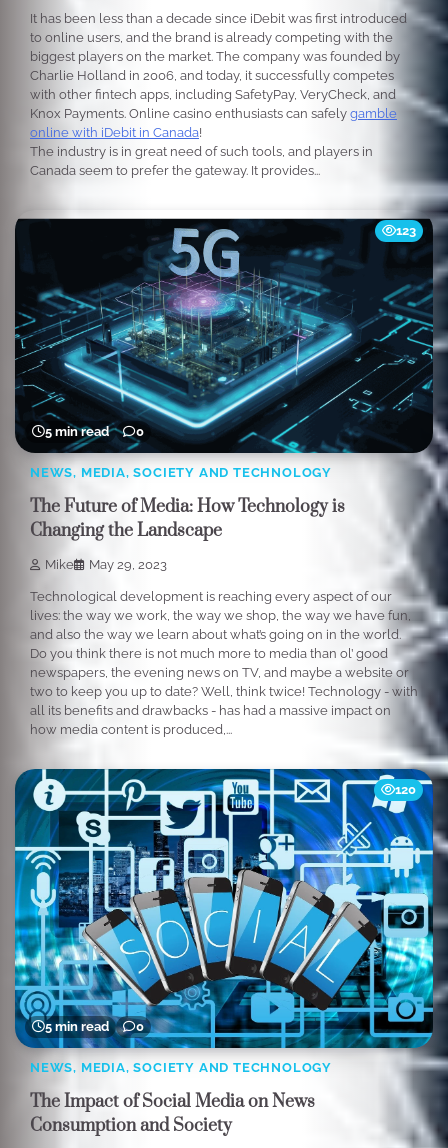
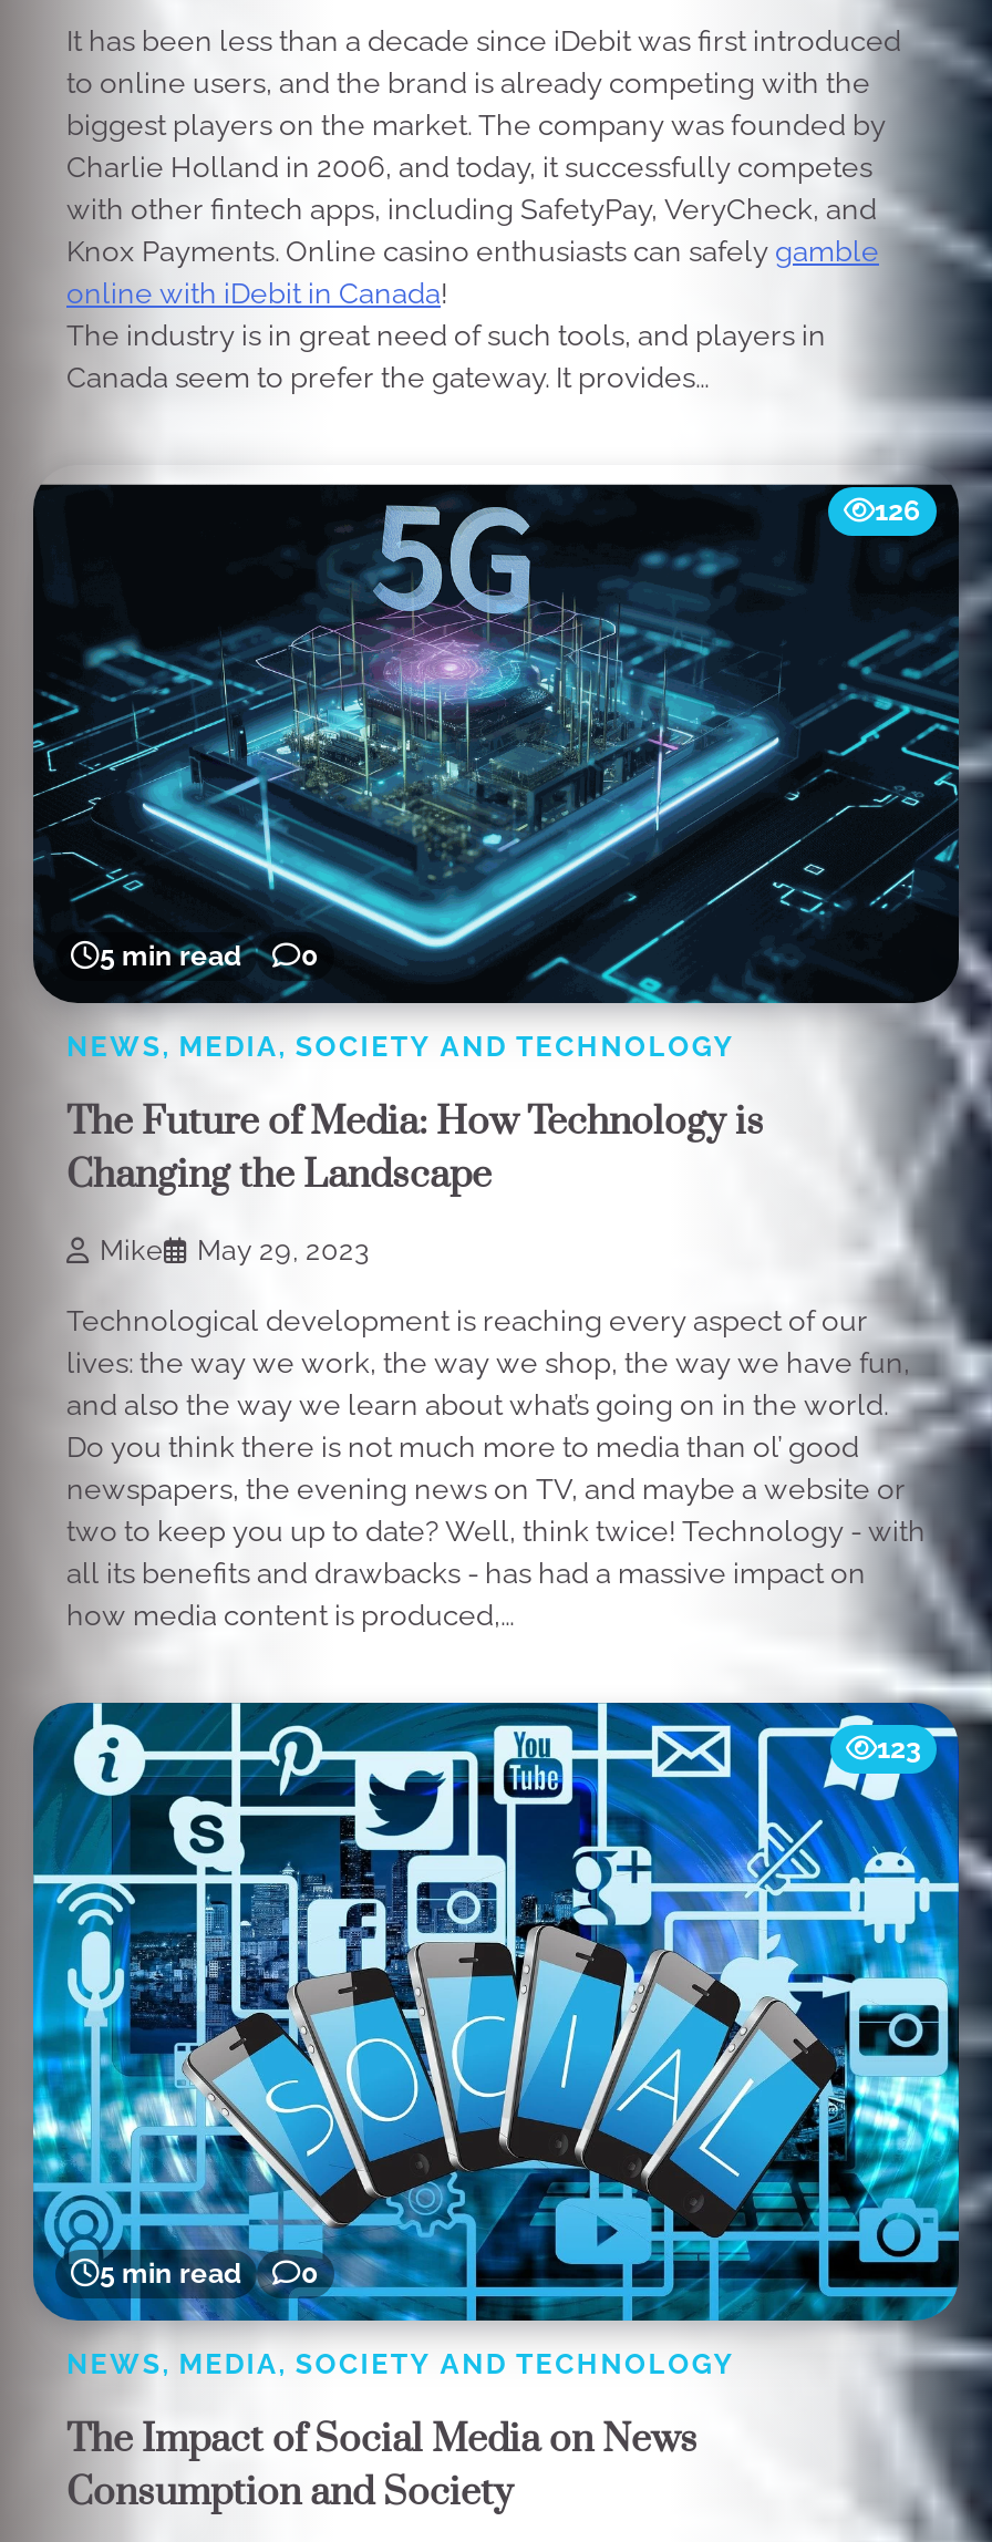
[396,223,416,238] 123 -> [875,493,921,526] 126
[395,782,416,797] 120 -> [877,1732,921,1765] 123

